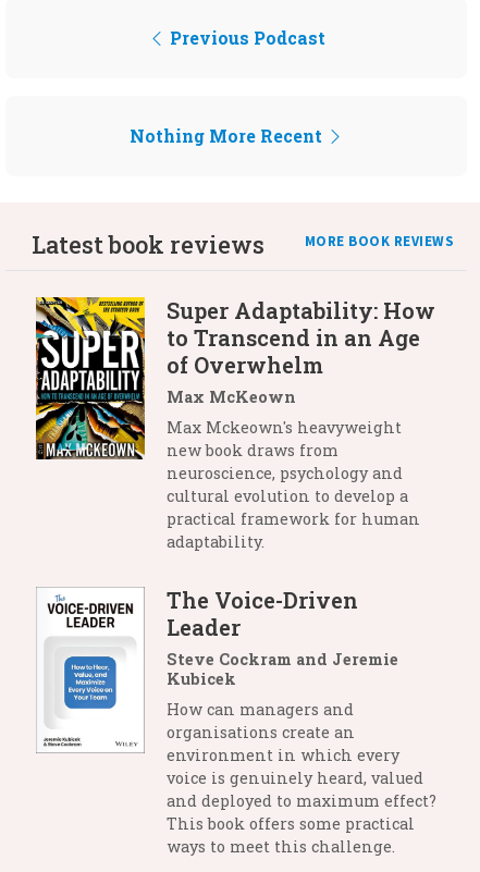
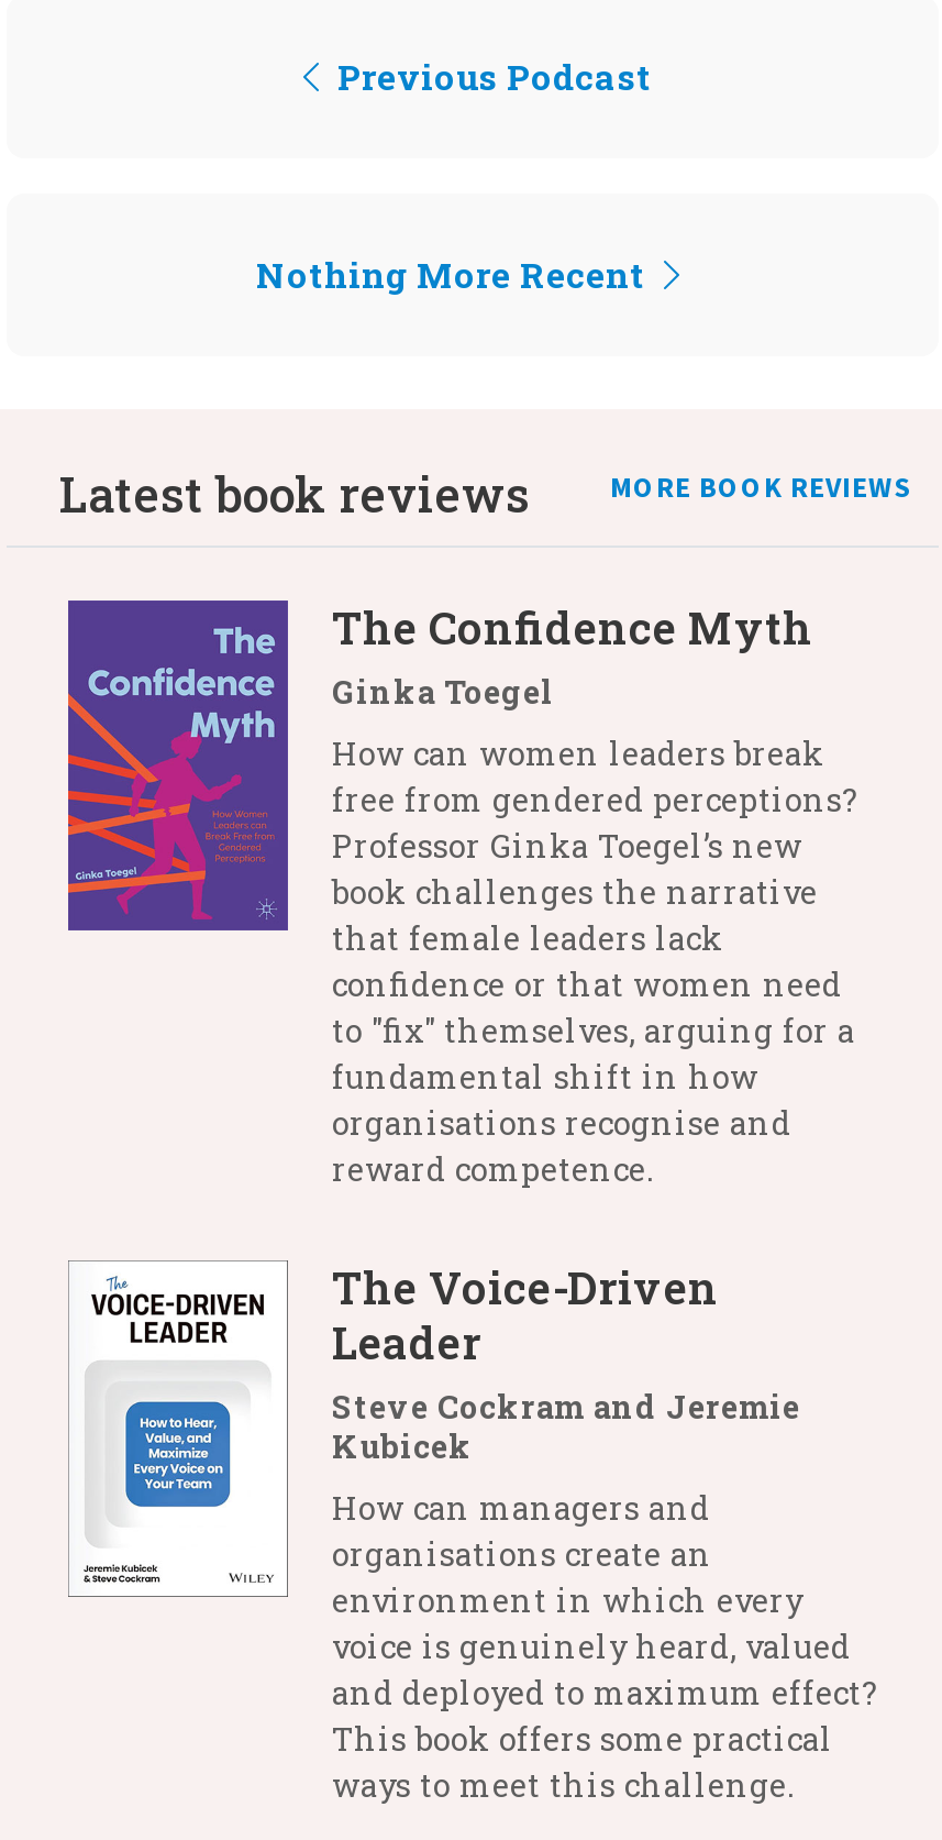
[35,296,435,460] [image] | Super Adaptability: How | to Transcend in an Age | of Overwhelm | Max McKeown -> [66,598,813,933] [image] | The Confidence Myth | Ginka Toegel
[167,417,420,552] Max Mckeown's heavyweight | new book draws from | neuroscience, psychology and | cultural evolution to develop a | practical framework for human | adaptability. -> [332,734,857,1191] How can women leaders break | free from gendered perceptions? | Professor Ginka Toegel’s new | book challenges the narrative | that female leaders lack | confidence or that women need | to "fix" themselves, arguing for a | fundamental shift in how | organisations recognise and | reward competence.

